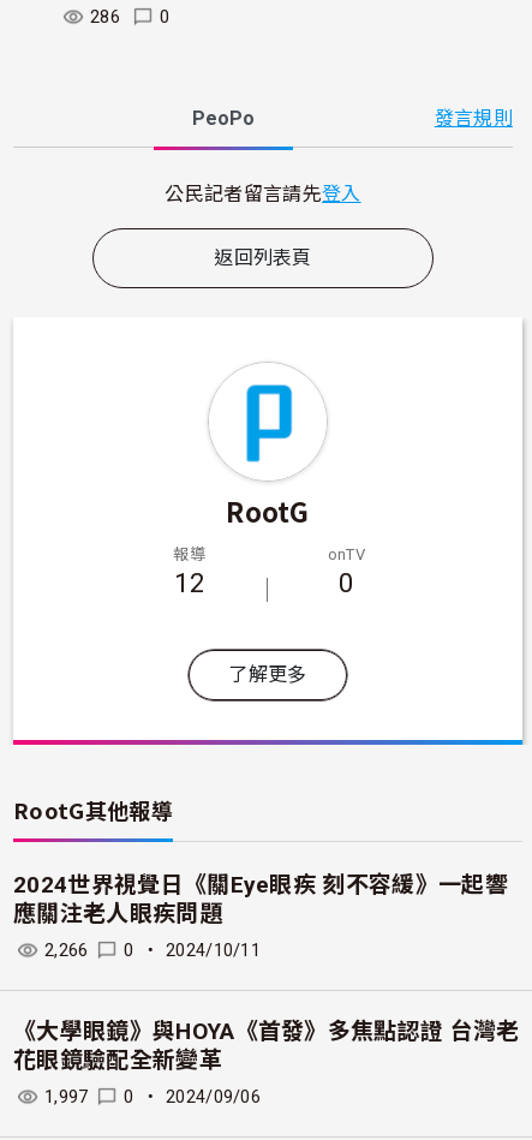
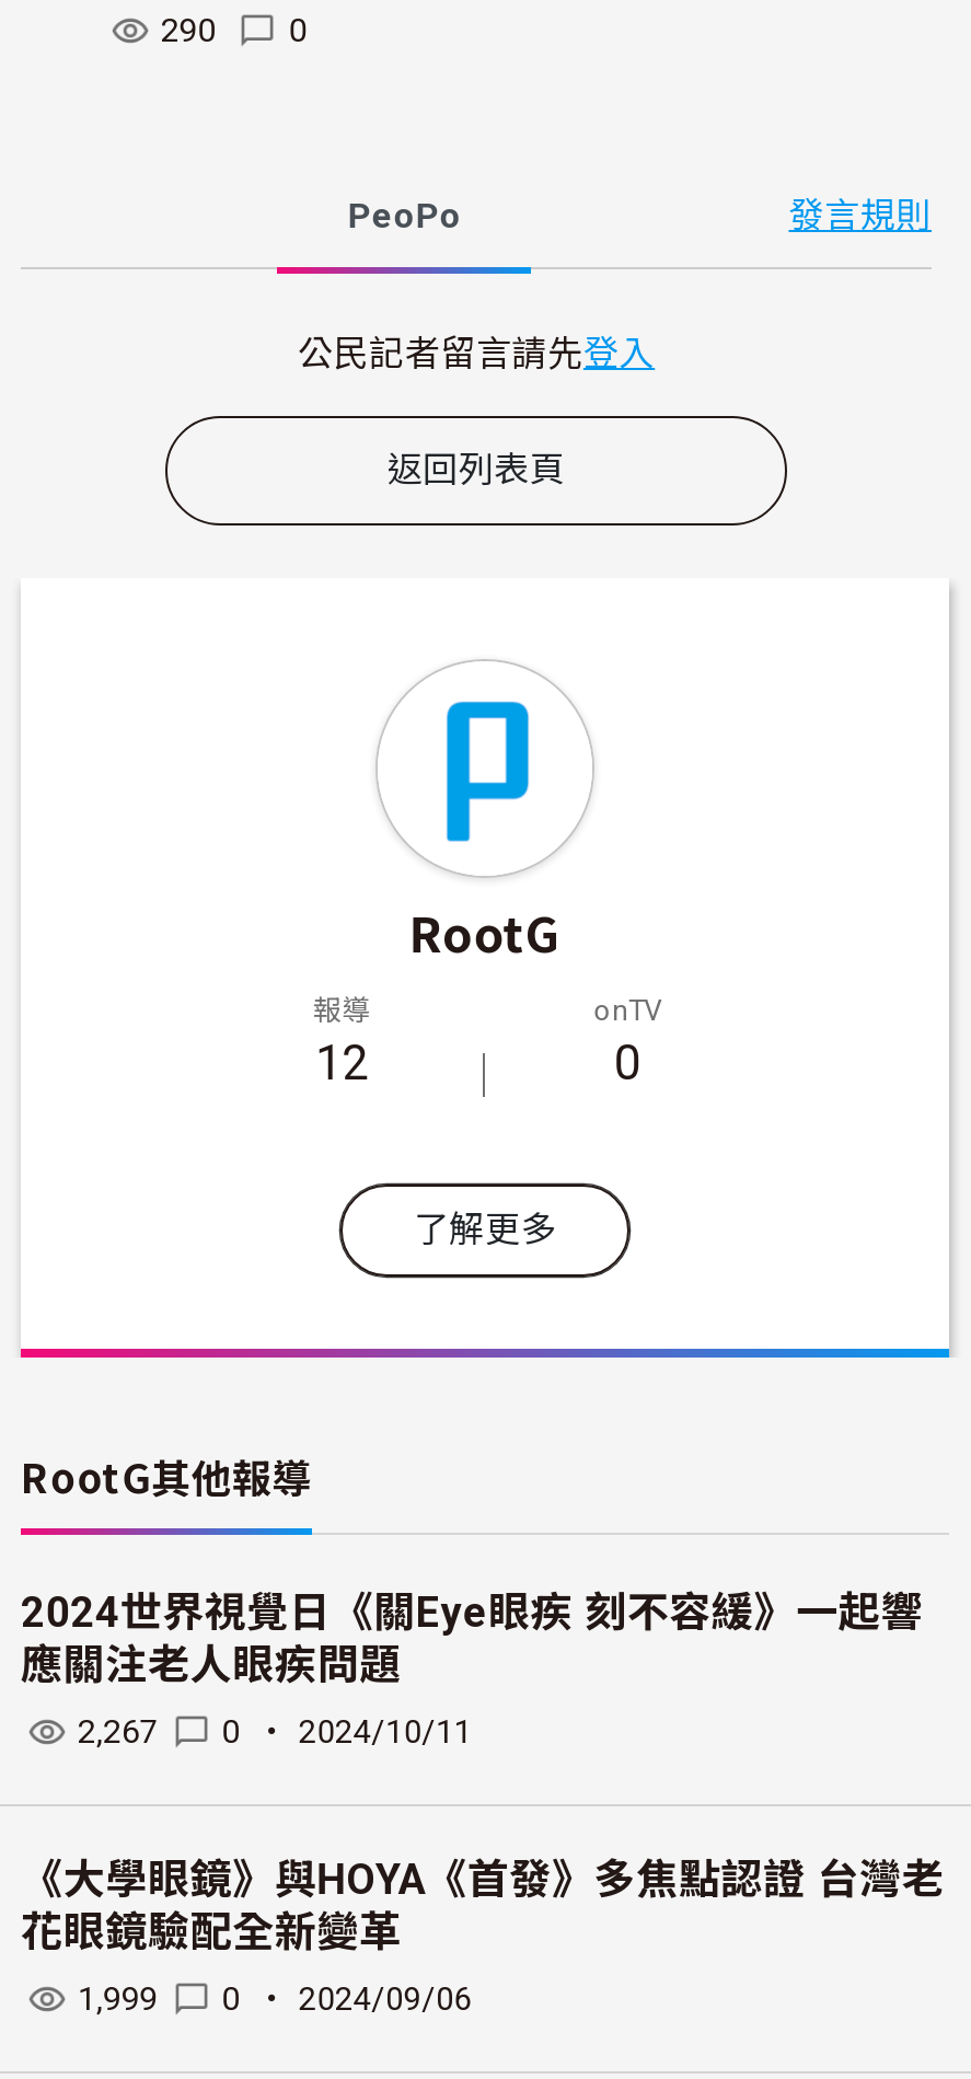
[90,6,170,28] 286 0 -> [161,11,307,50] 290 0
[44,939,261,961] 2,266 0 ・2024/10/11 -> [78,1712,472,1752] 2,267 0 ・2024/10/11
[44,1086,261,1108] 1,997 0 ・2024/09/06 -> [78,1979,472,2019] 1,999 0 ・2024/09/06

